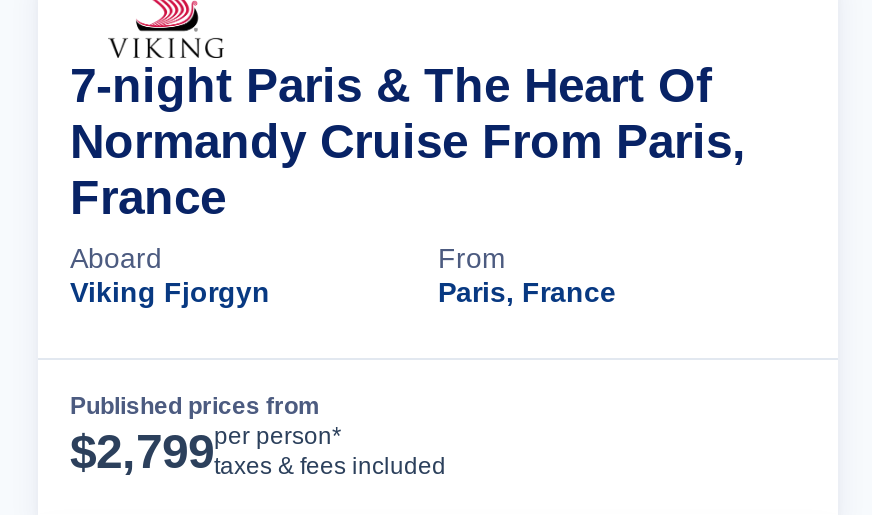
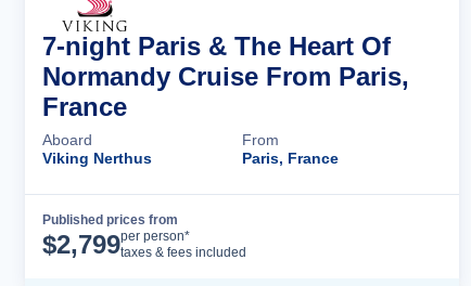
[70,276,270,308] Viking Fjorgyn -> [42,149,152,167] Viking Nerthus

